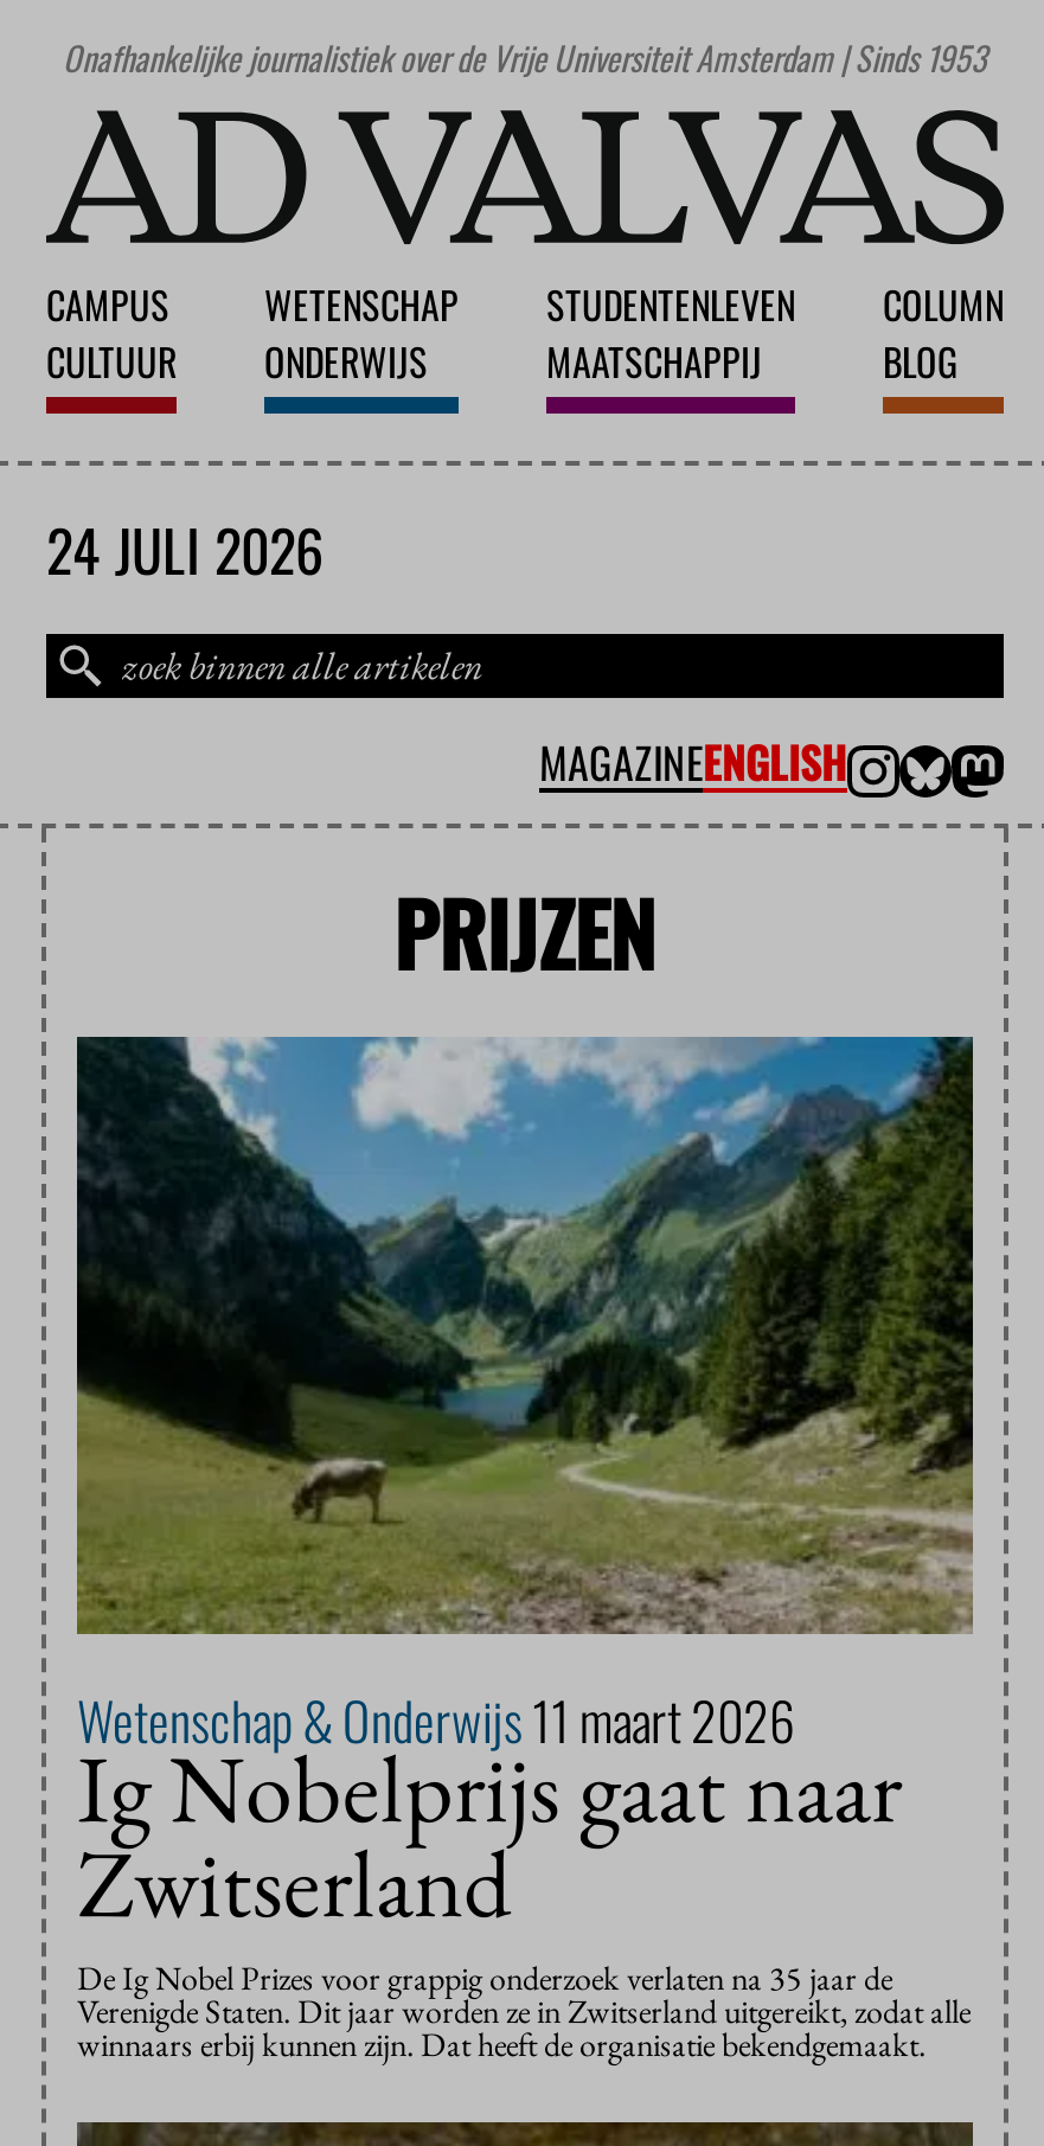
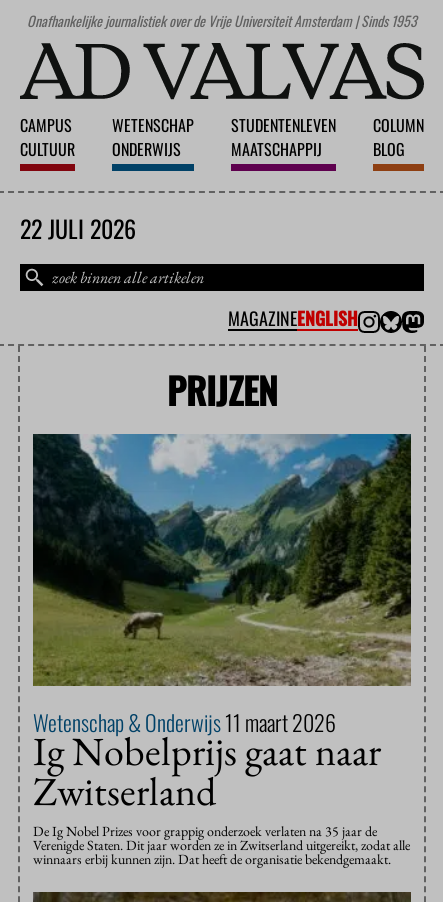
[46,507,324,592] 24 JULI 2026 -> [20,210,136,246] 22 JULI 2026

